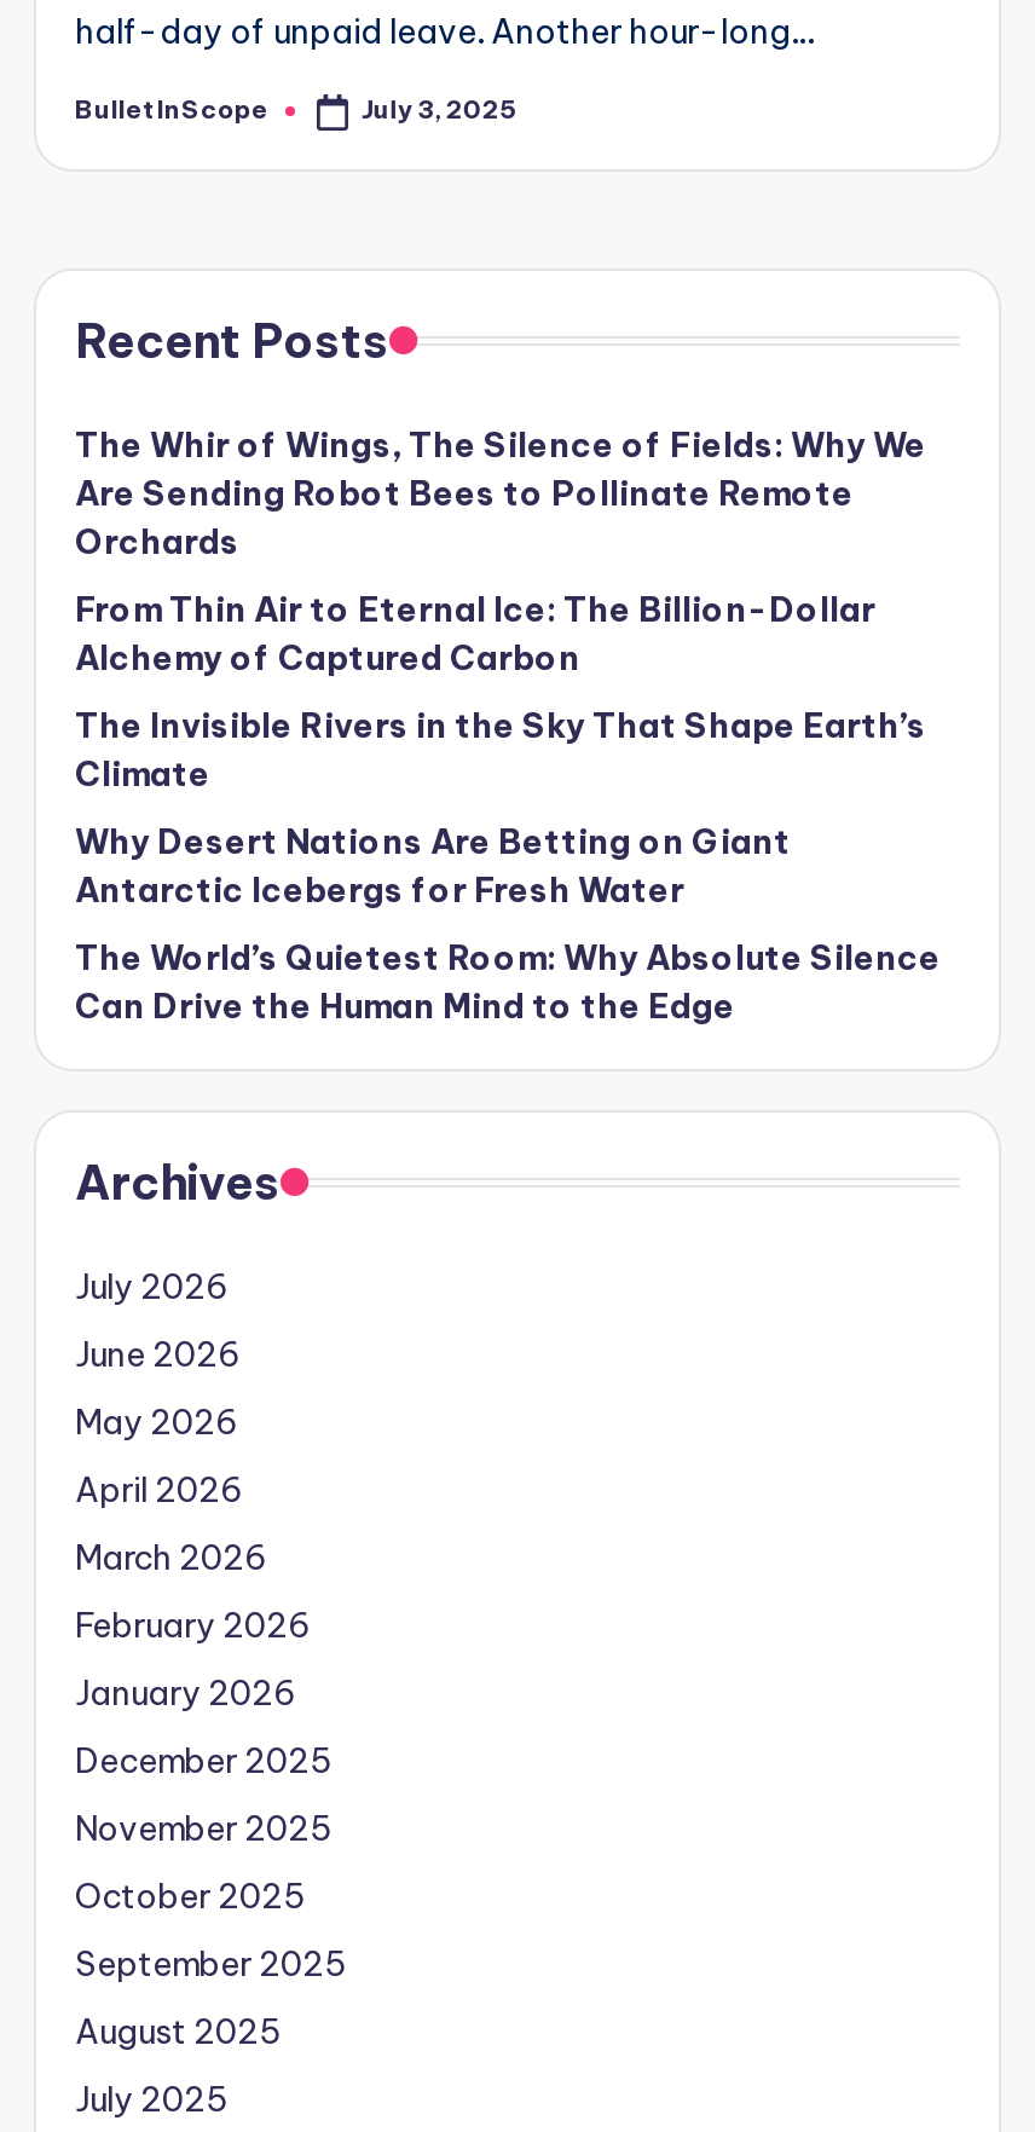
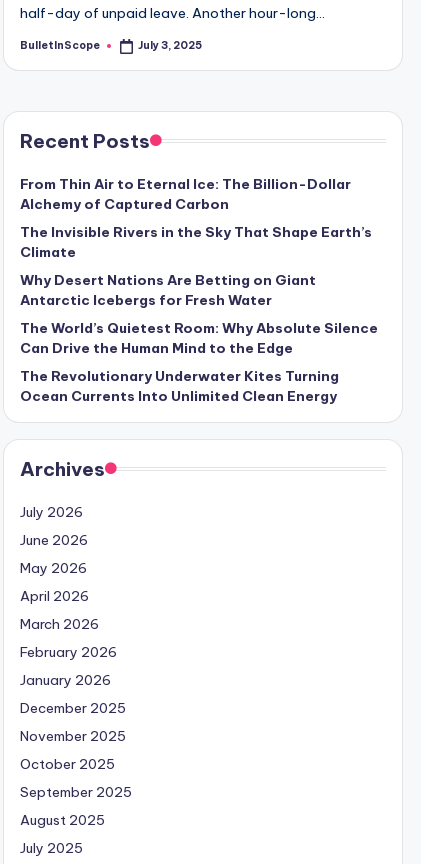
[75,423,926,563] The Whir of Wings, The Silence of Fields: Why We | Are Sending Robot Bees to Pollinate Remote | Orchards -> none
moved [75,587,941,1027] -> [20,175,378,357]: From Thin Air to Eternal Ice: The Billion-Dollar | Alchemy of Captured Carbon | The Invisible Rivers in the Sky That Shape Earth’s | Climate | Why Desert Nations Are Betting on Giant | Antarctic Icebergs for Fresh Water | The World’s Quietest Room: Why Absolute Silence | Can Drive the Human Mind to the Edge
none -> [20,367,339,405] The Revolutionary Underwater Kites Turning | Ocean Currents Into Unlimited Clean Energy

